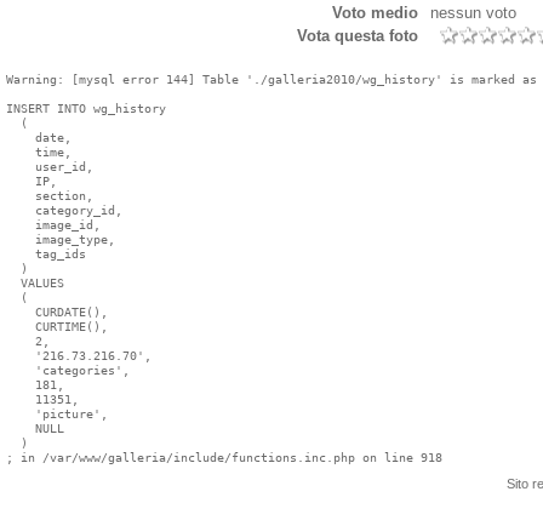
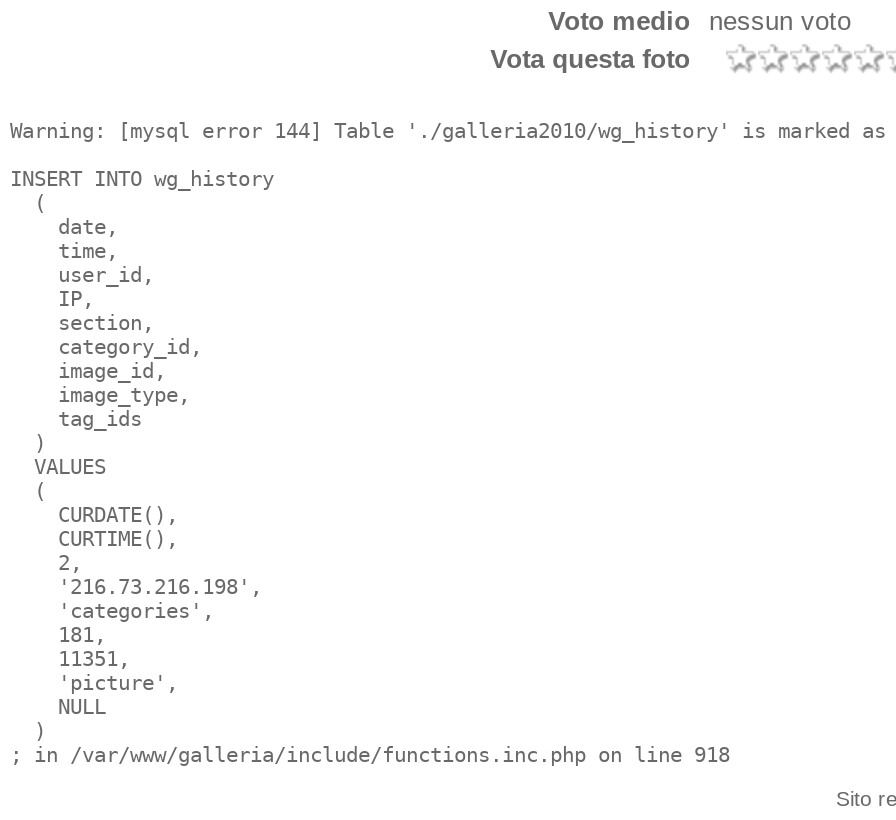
[6,347,152,362] '216.73.216.70', -> [10,573,262,597] '216.73.216.198',

